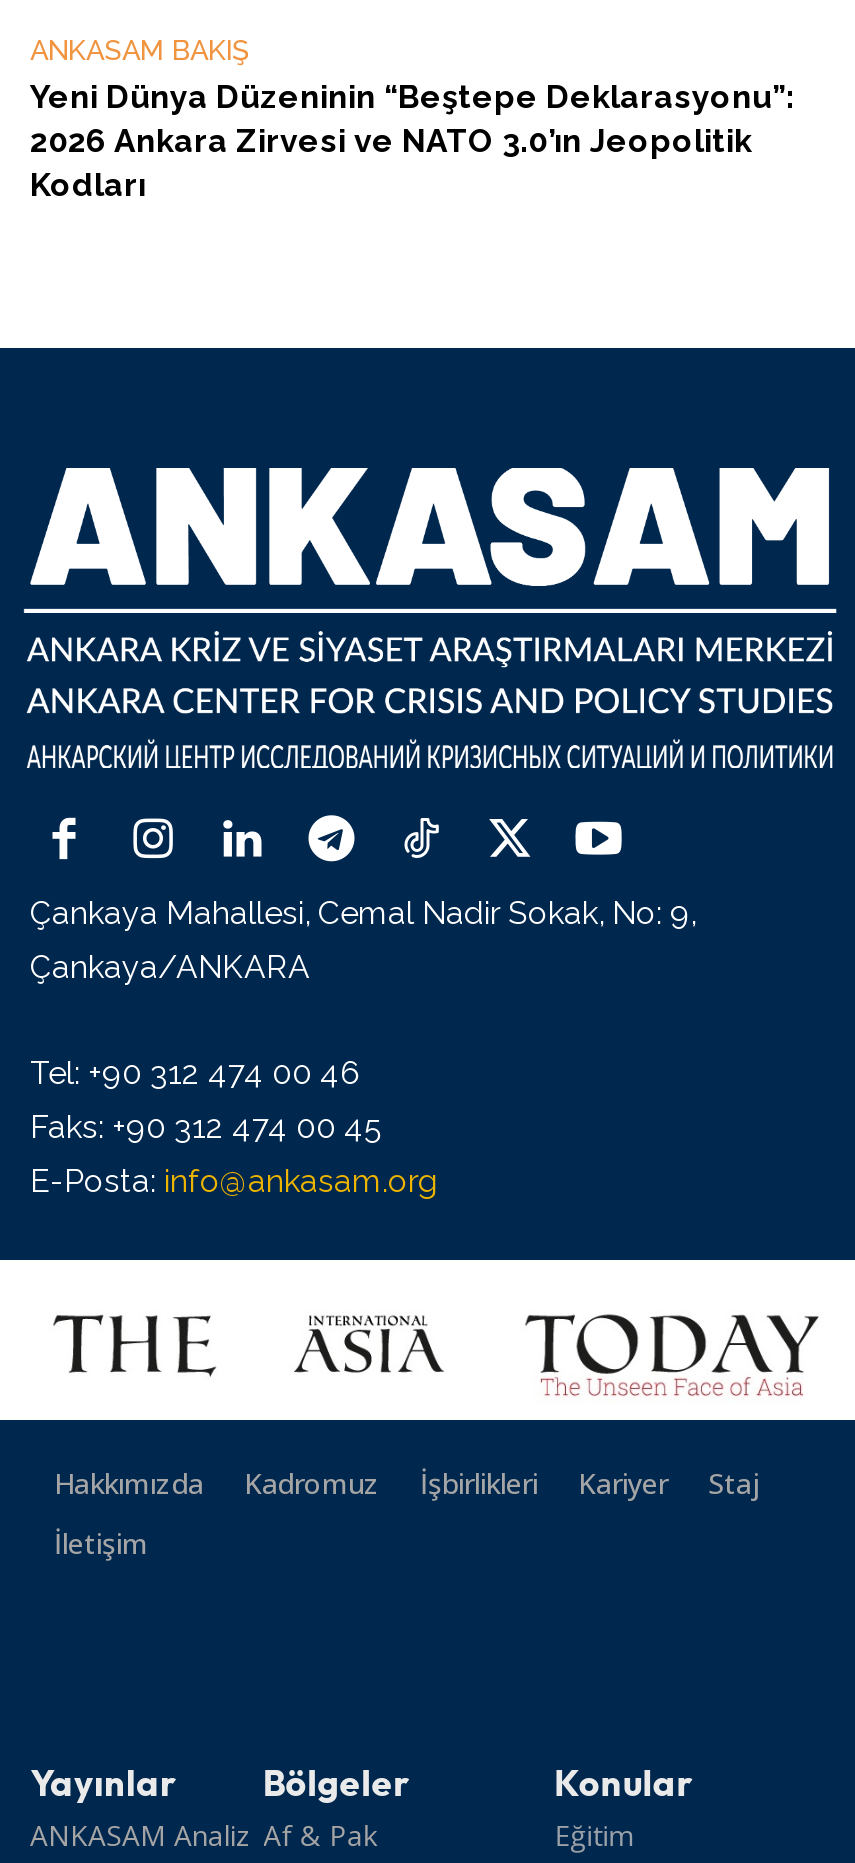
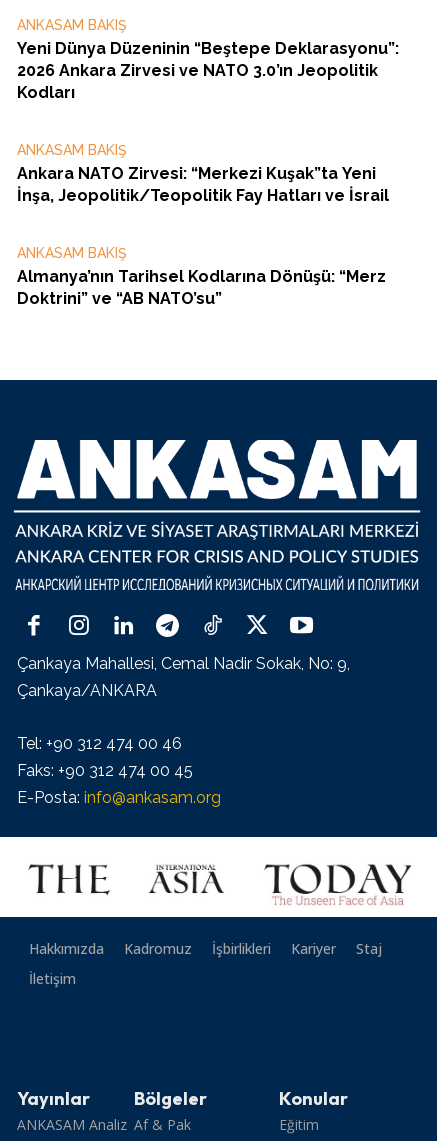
none -> [17,142,389,308] ANKASAM BAKIŞ | Ankara NATO Zirvesi: “Merkezi Kuşak”ta Yeni | İnşa, Jeopolitik/Teopolitik Fay Hatları ve İsrail | ANKASAM BAKIŞ | Almanya’nın Tarihsel Kodlarına Dönüşü: “Merz | Doktrini” ve “AB NATO’su”

